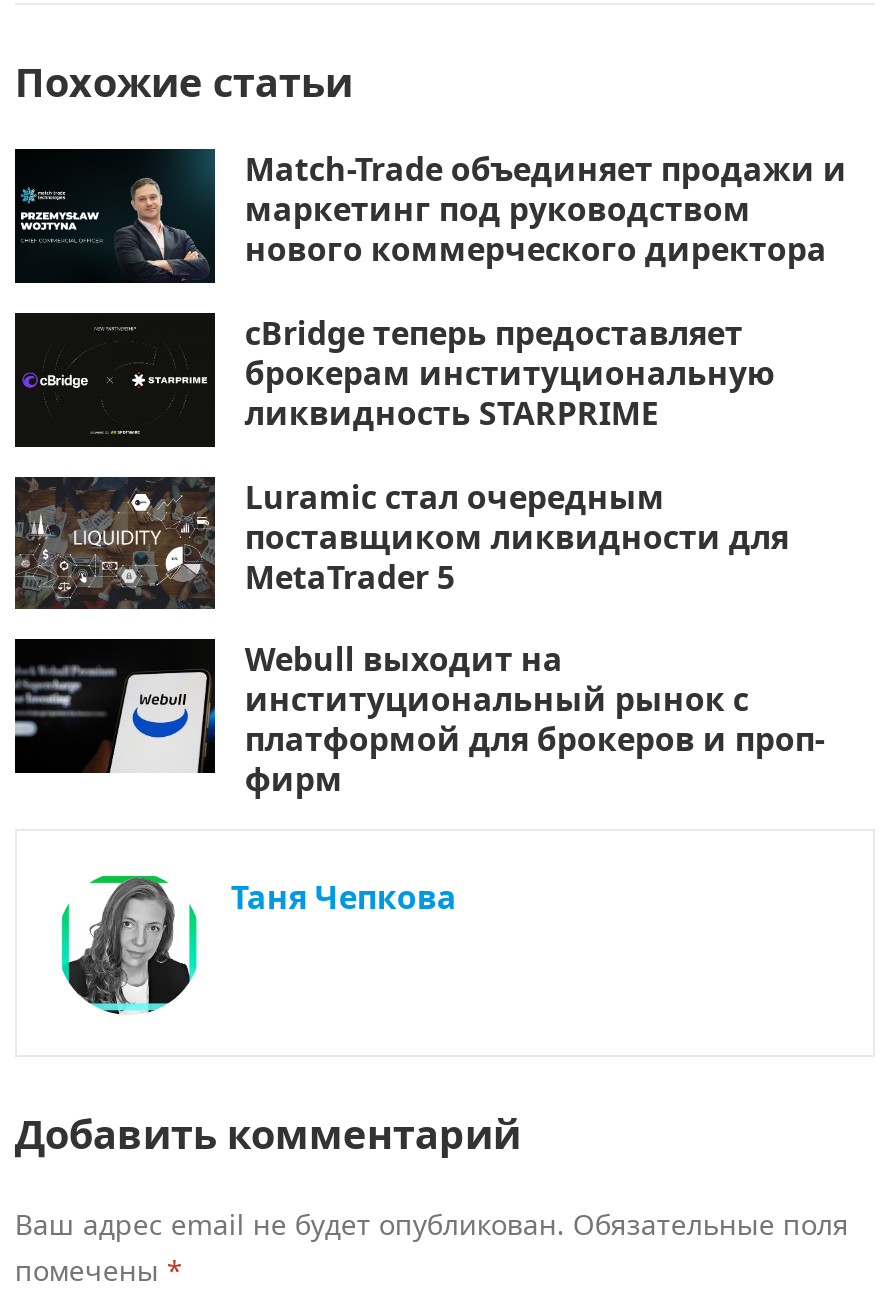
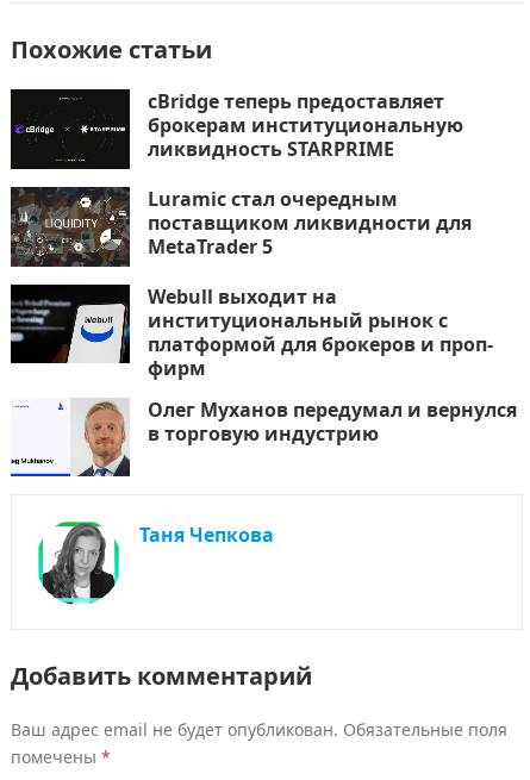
[19,148,847,281] [image] | Match-Trade объединяет продажи и | маркетинг под руководством | нового коммерческого директора -> none
moved [11,311,825,802] -> [8,89,493,381]: [image] | cBridge теперь предоставляет | брокерам институциональную | ... | платформой для брокеров и проп- | фирм
none -> [10,396,517,478] [image] | Олег Муханов передумал и вернулся | в торговую индустрию

